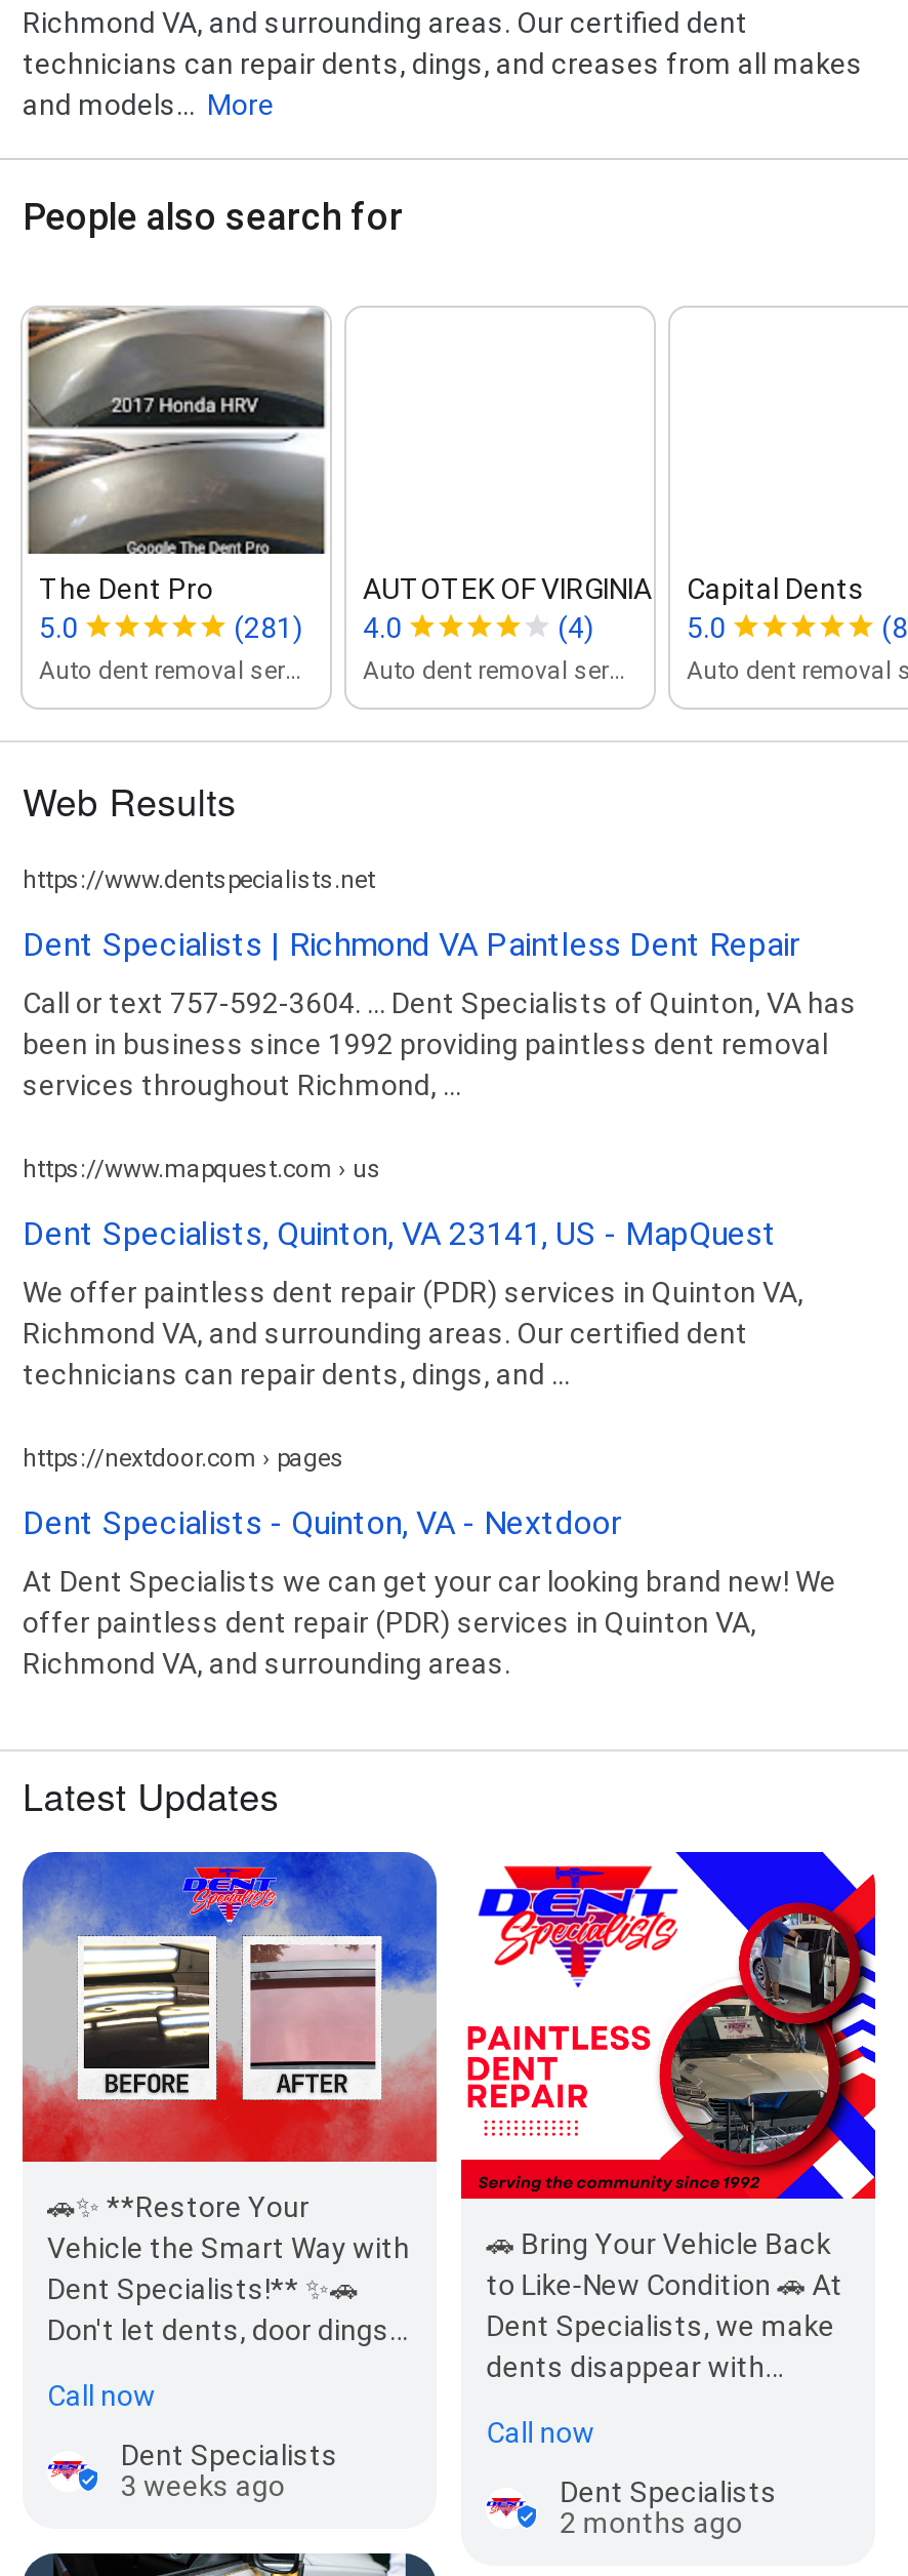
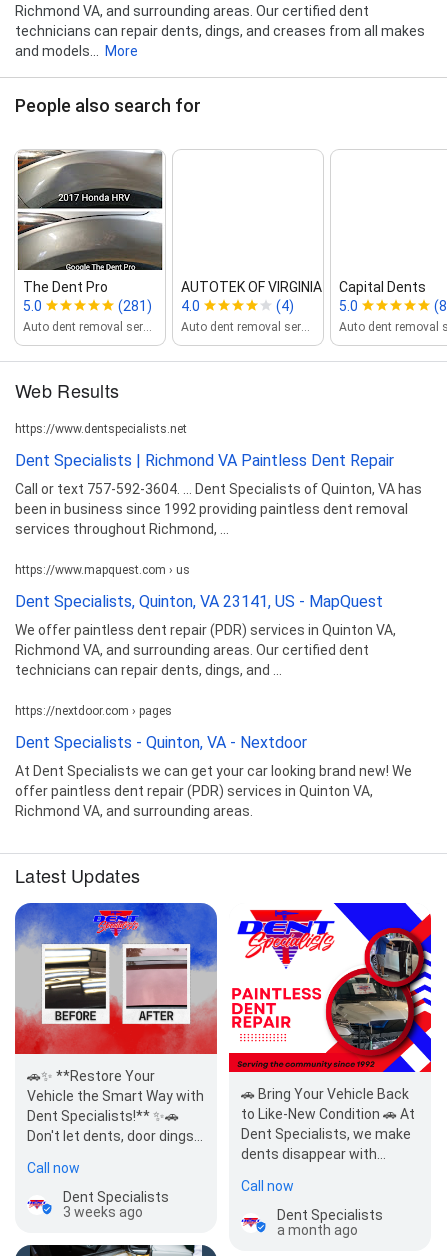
[560,2506,742,2539] 2 months ago -> [277,1222,358,1238] a month ago

